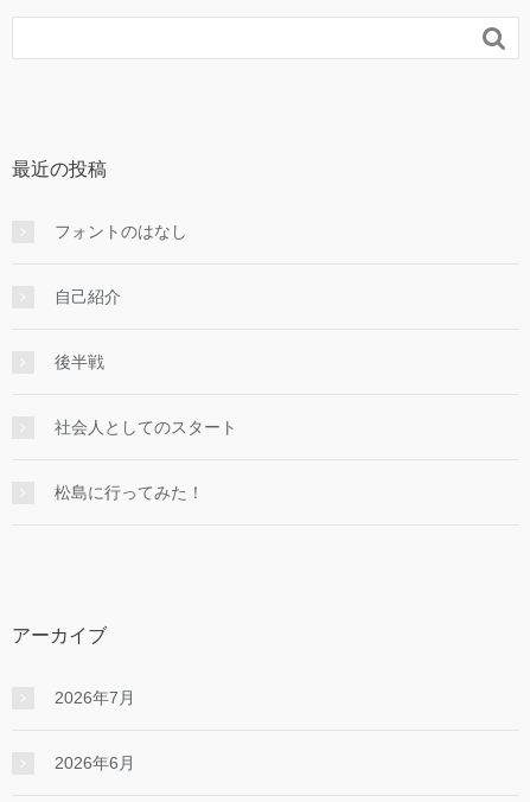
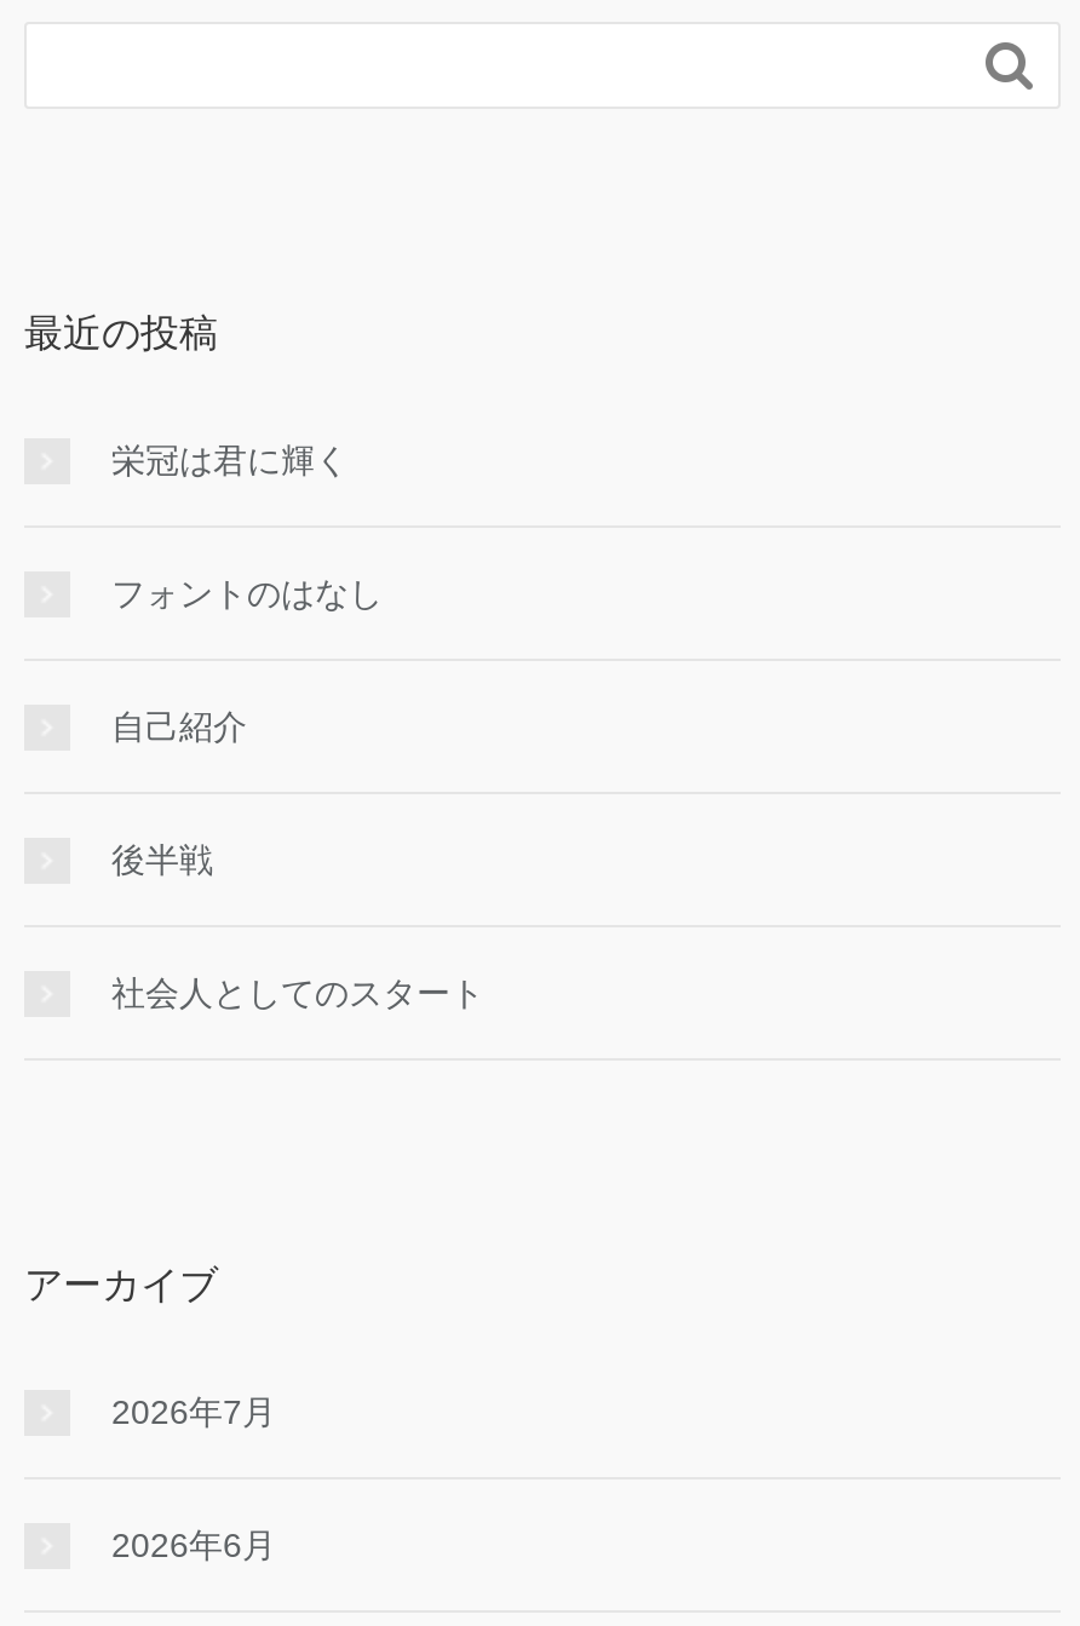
none -> [111,441,349,480] 栄冠は君に輝く
moved [55,222,237,437] -> [111,575,484,1013]: フォントのはなし | 自己紹介 | 後半戦 | 社会人としてのスタート
[55,483,204,502] 松島に行ってみた！ -> none

